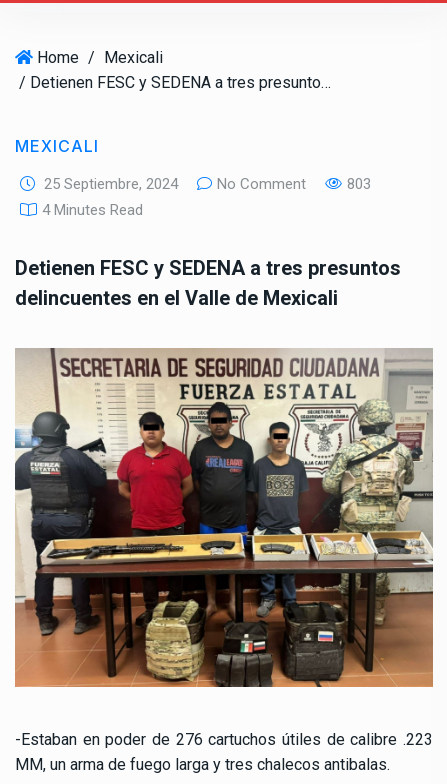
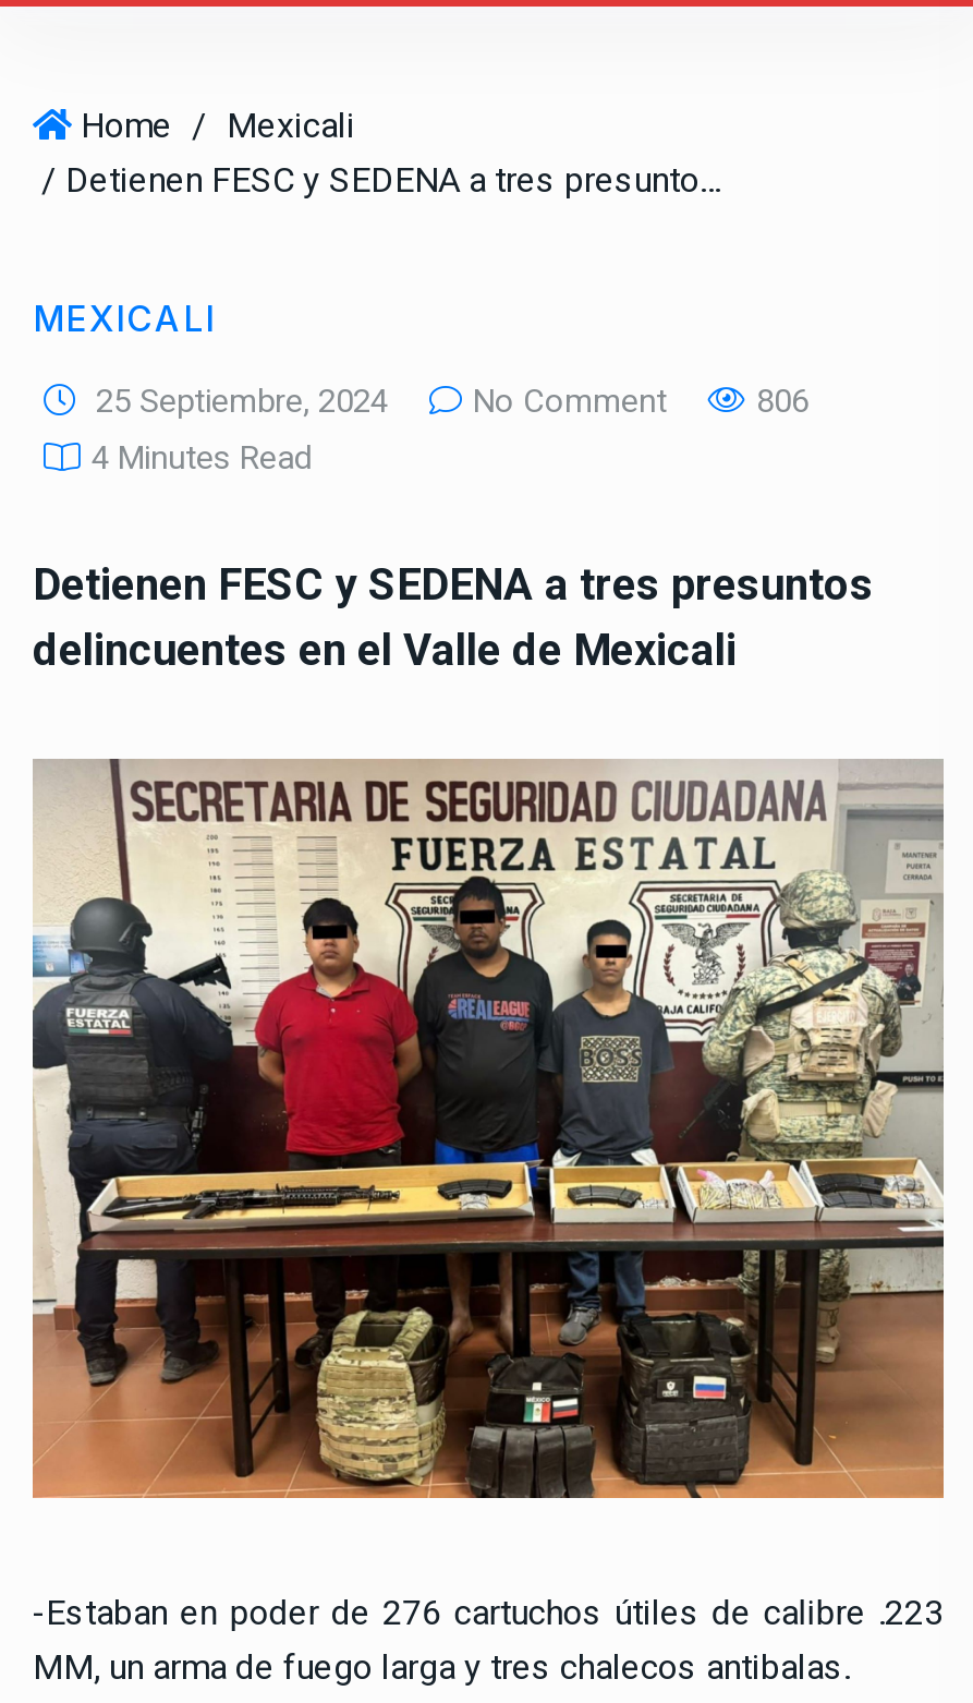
[347,175,371,193] 803 -> [756,382,808,421] 806

